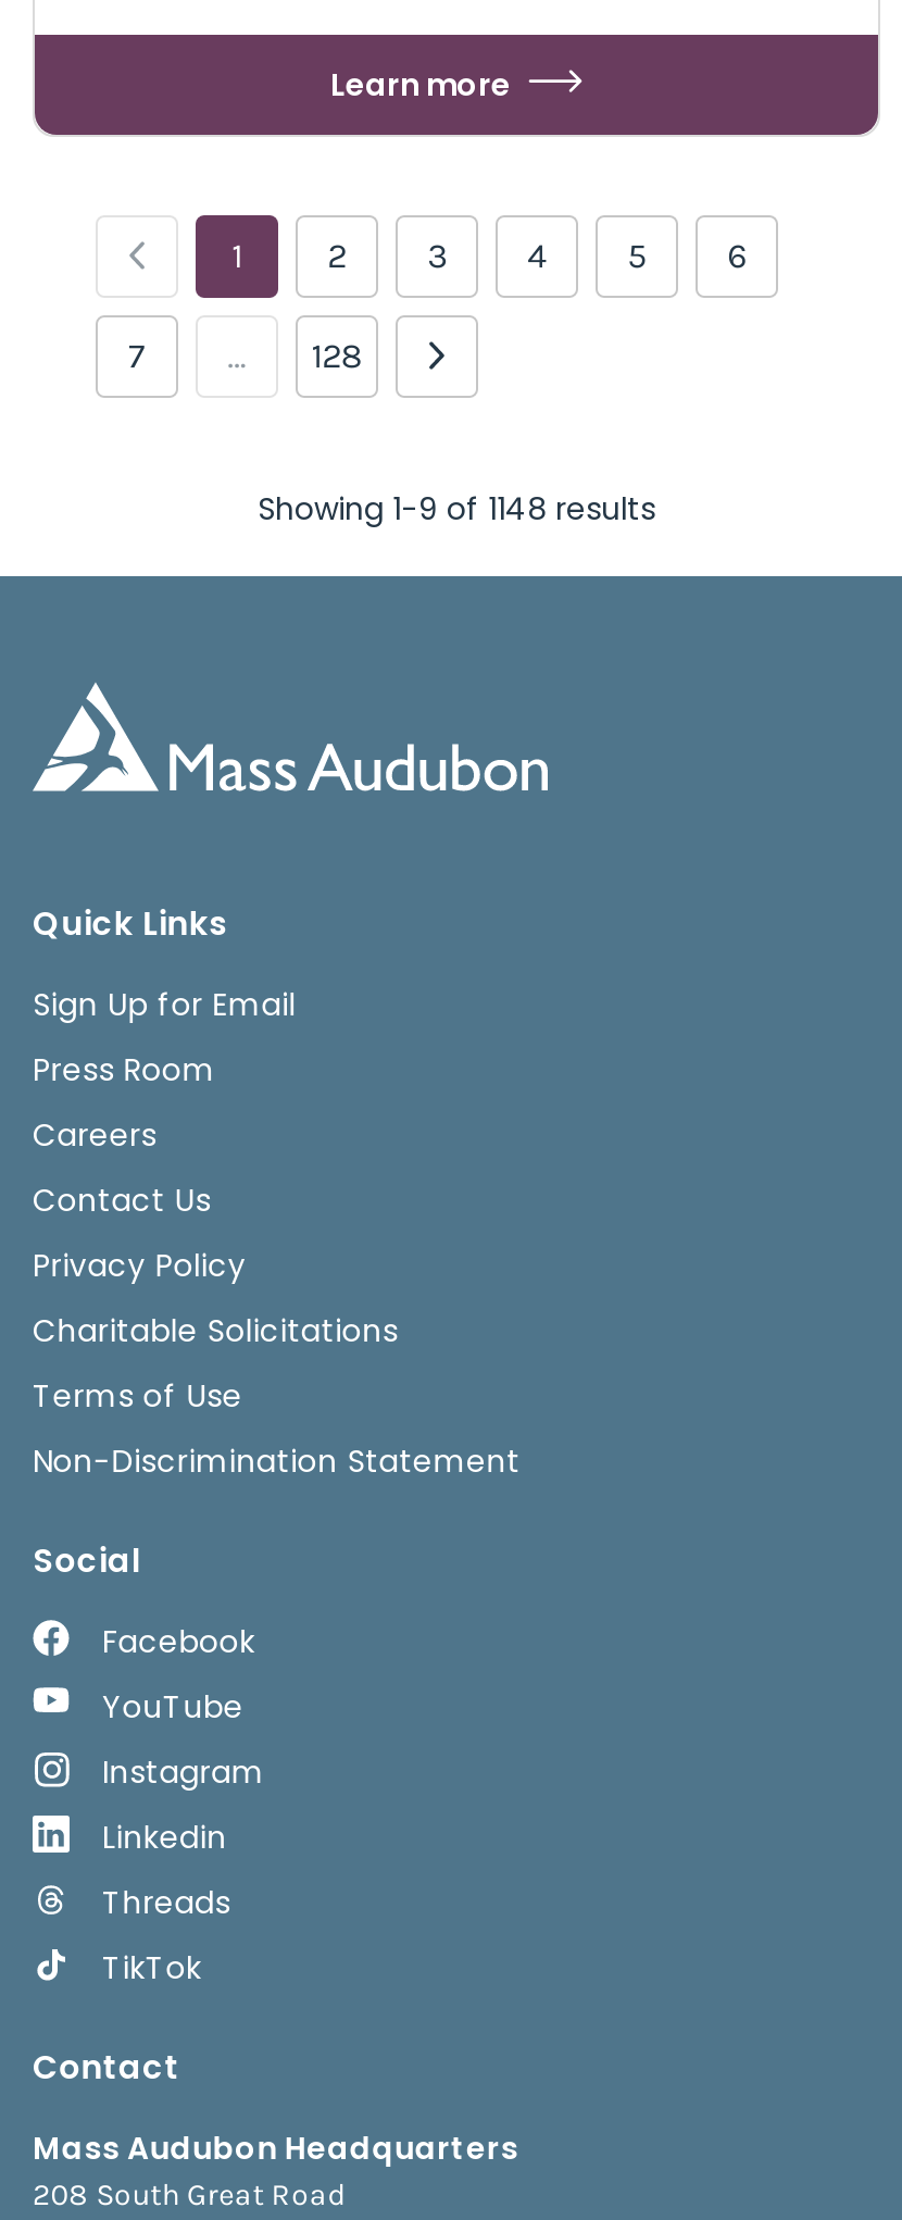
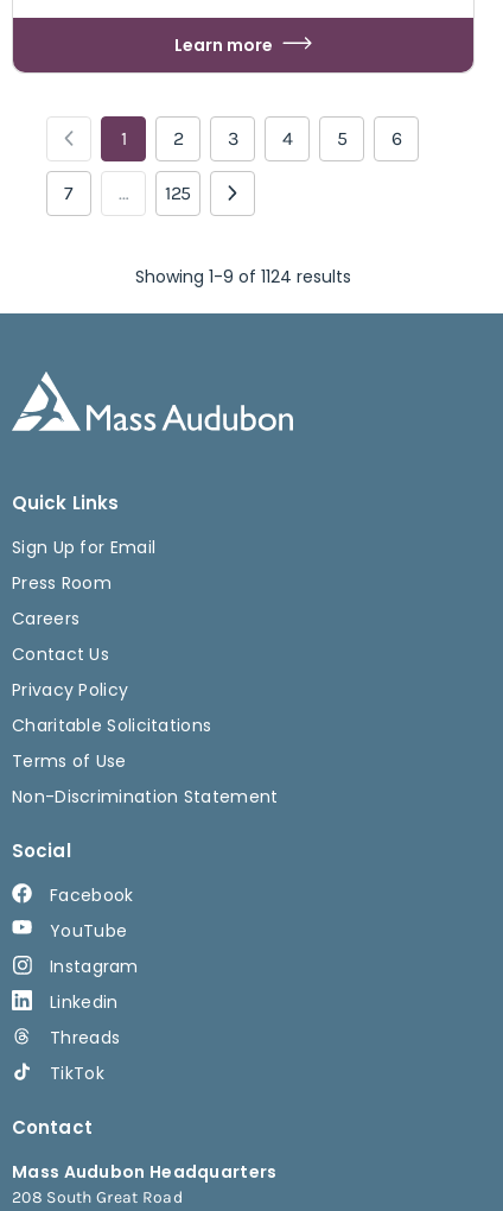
[311,335,363,376] 128 -> [165,182,191,204] 125
[258,486,655,530] Showing 1-9 of 1148 results -> [135,264,351,288] Showing 1-9 of 1124 results

